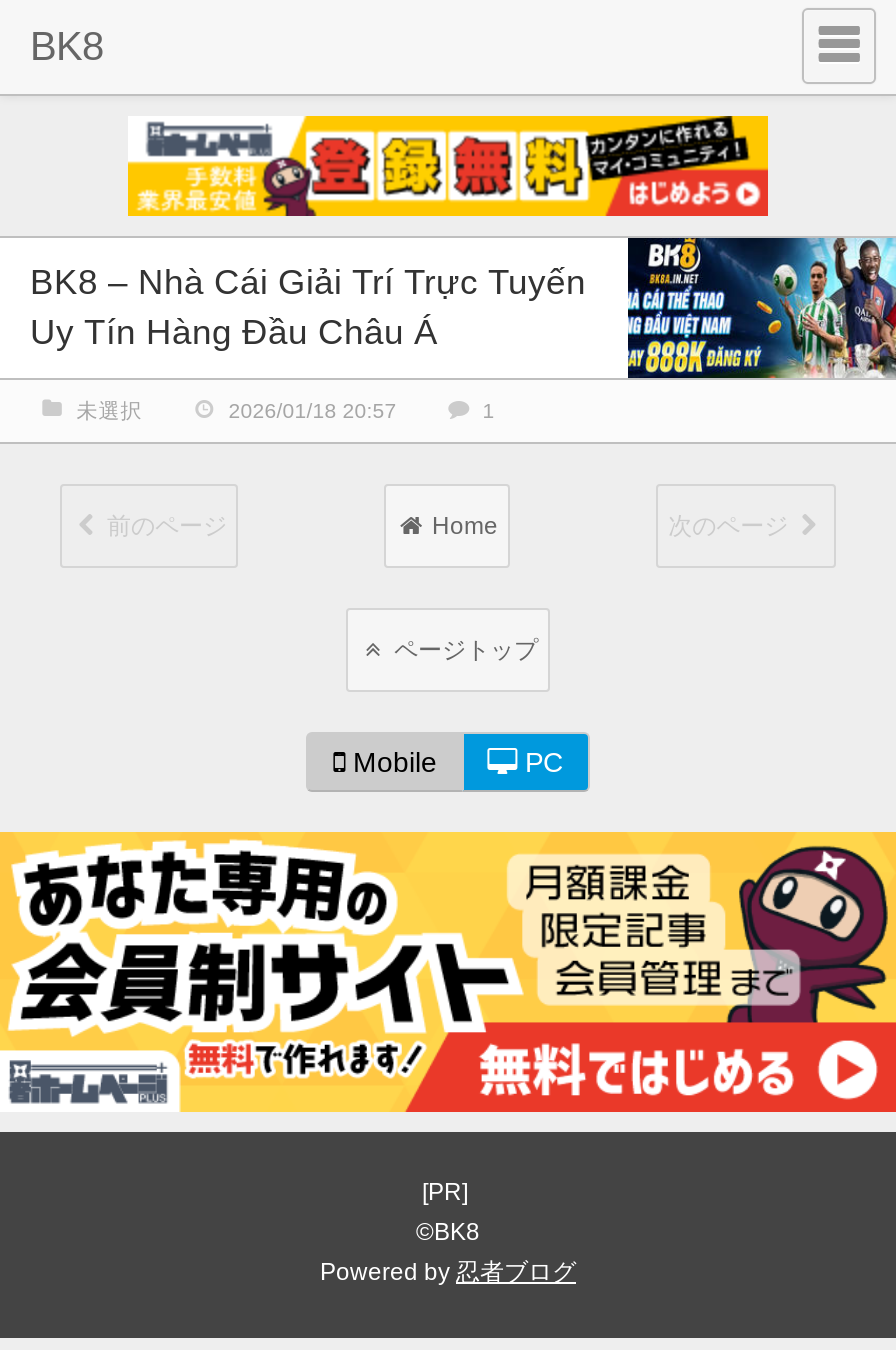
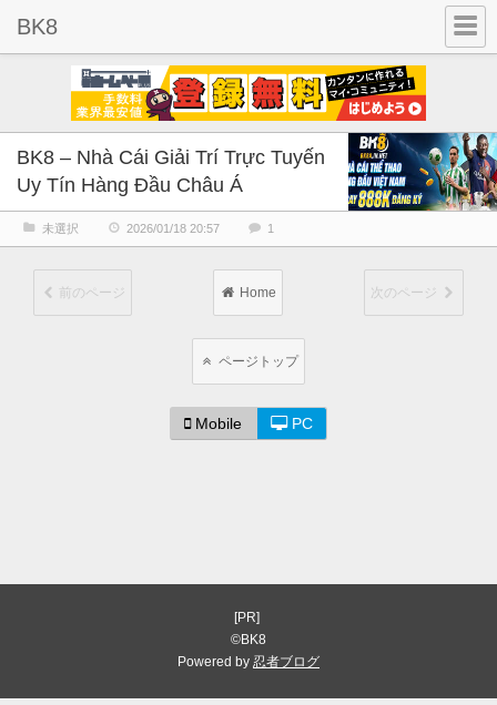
[6,830,890,1114] [image] -> none

